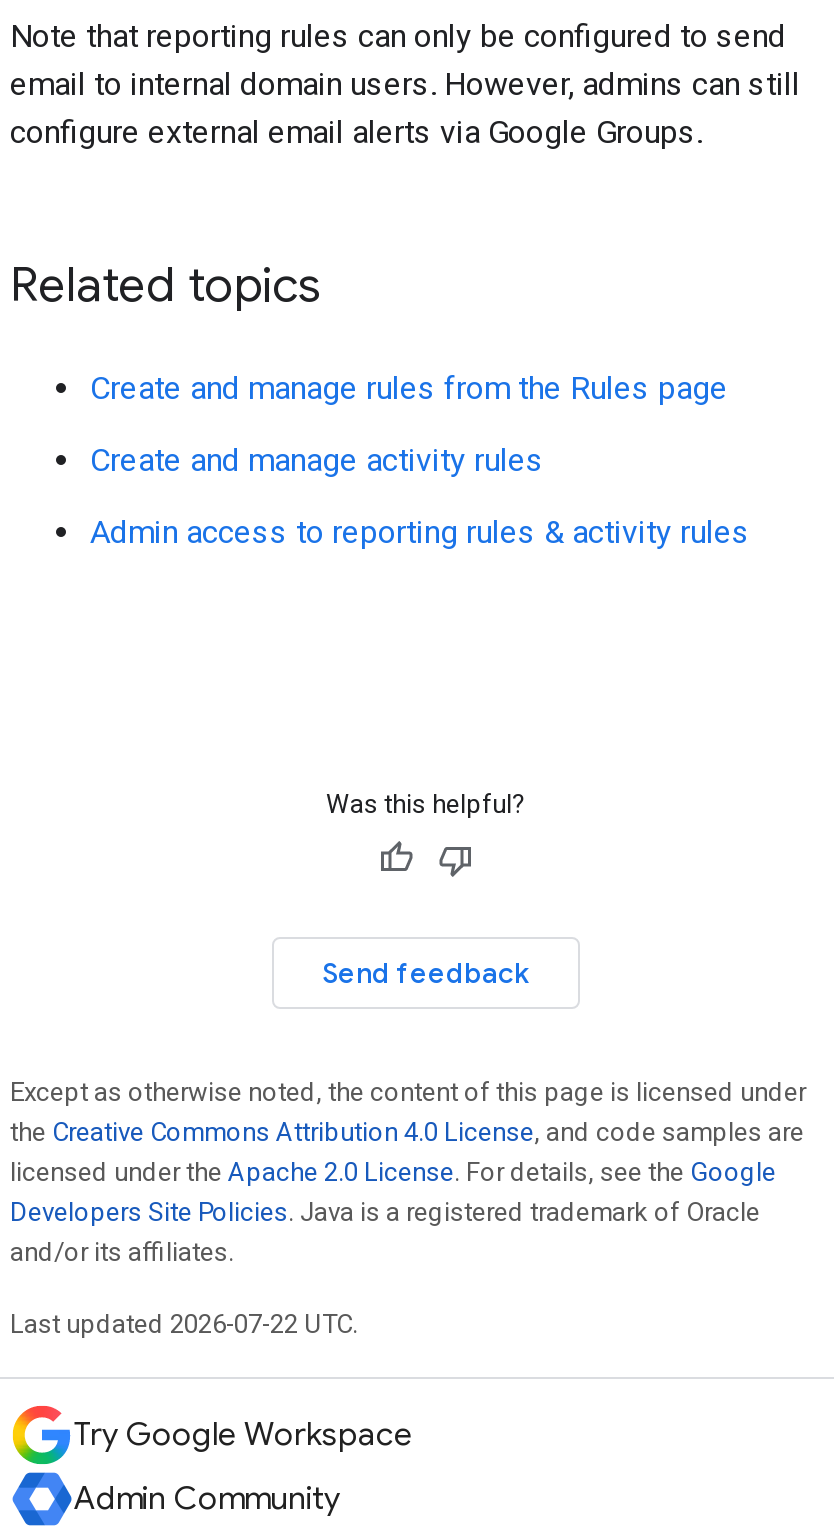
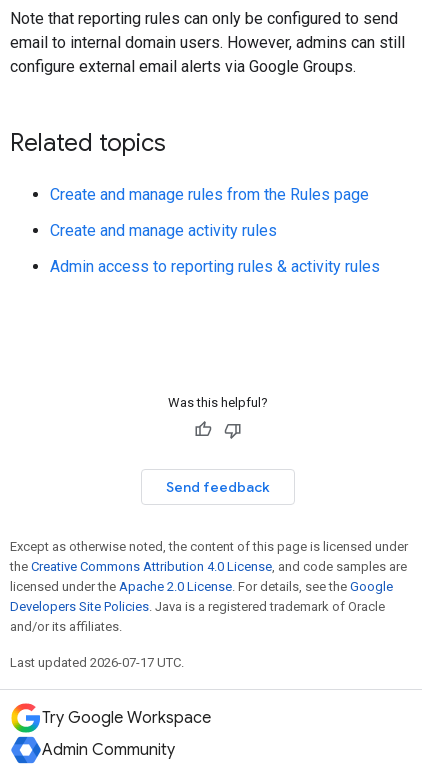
[10,1309,358,1339] Last updated 2026-07-22 UTC. -> [10,655,184,670] Last updated 2026-07-17 UTC.

